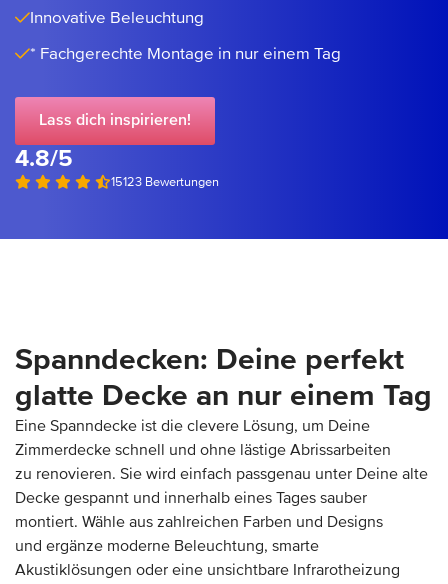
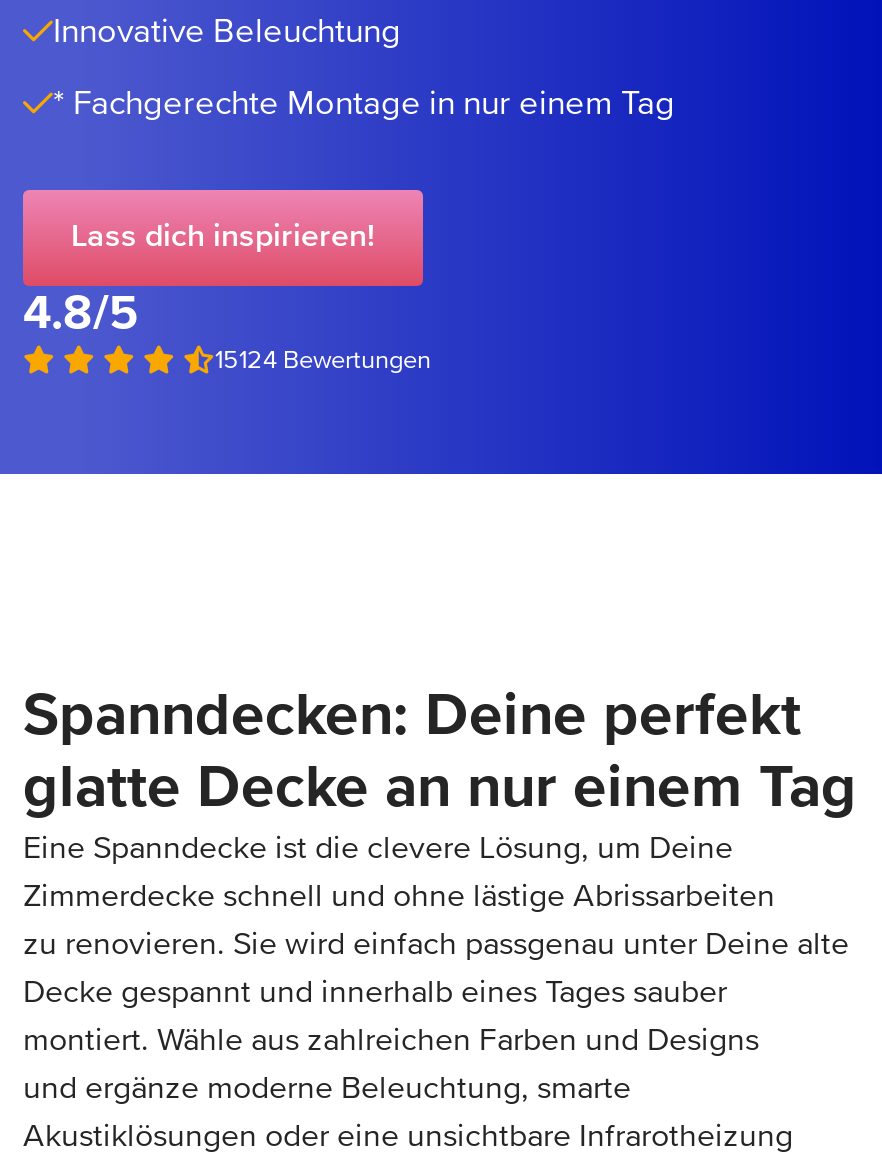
[111,176,219,189] 15123 Bewertungen -> [215,348,431,374] 15124 Bewertungen

